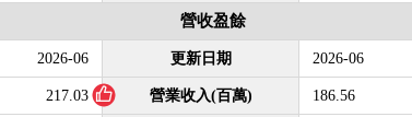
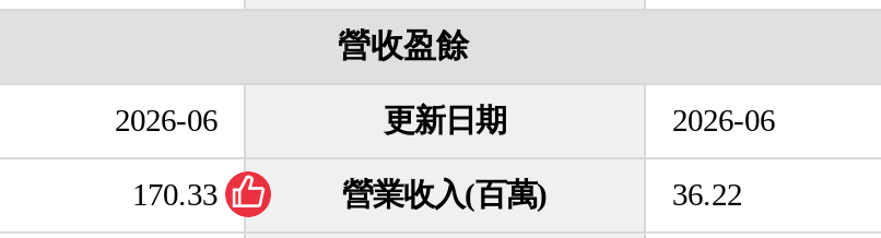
[46,86,89,104] 217.03 -> [132,177,218,212] 170.33
[313,86,355,104] 186.56 -> [672,177,742,212] 36.22

